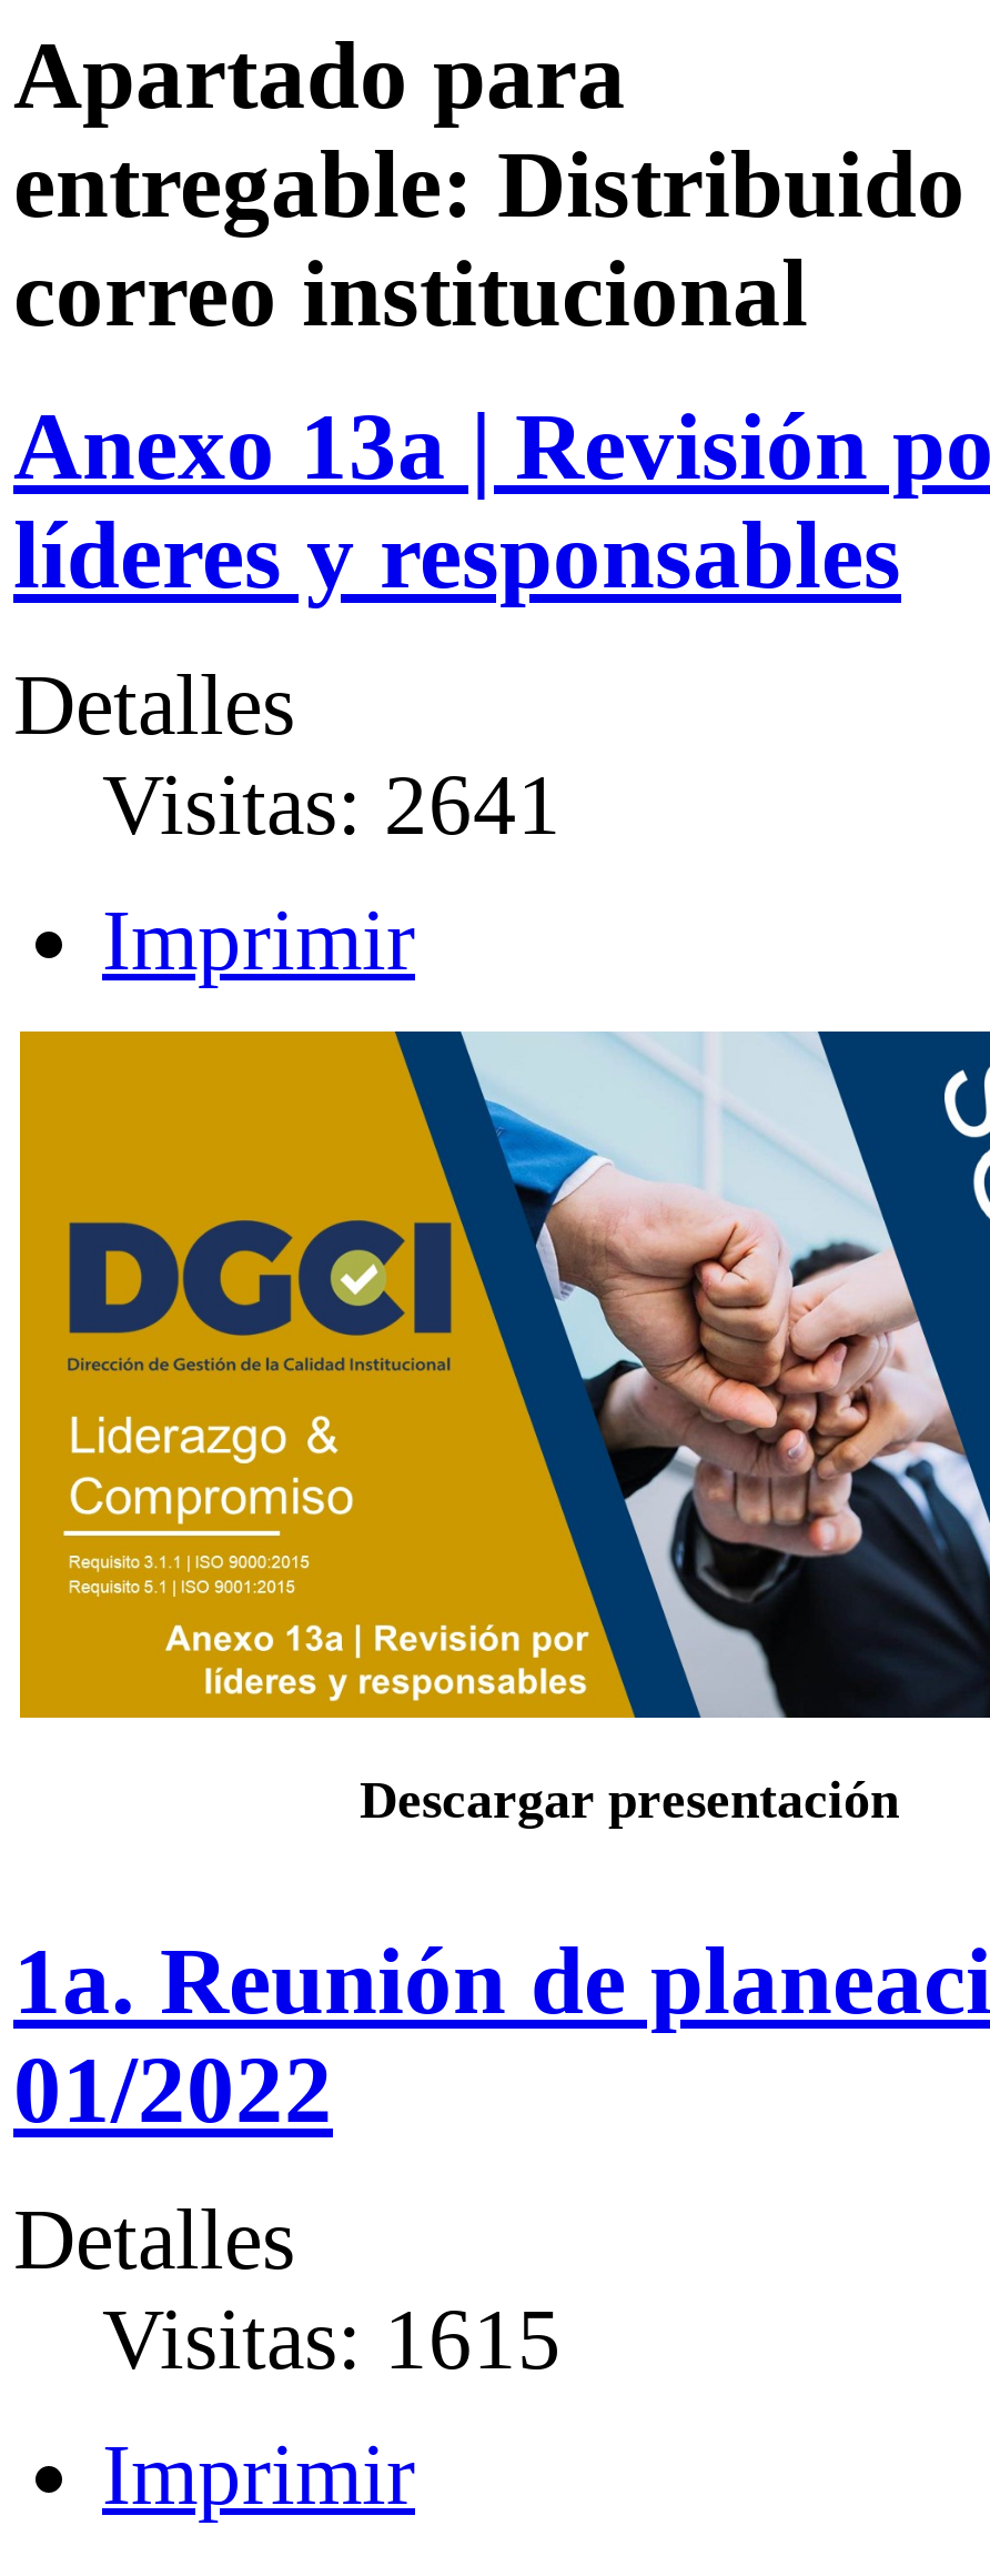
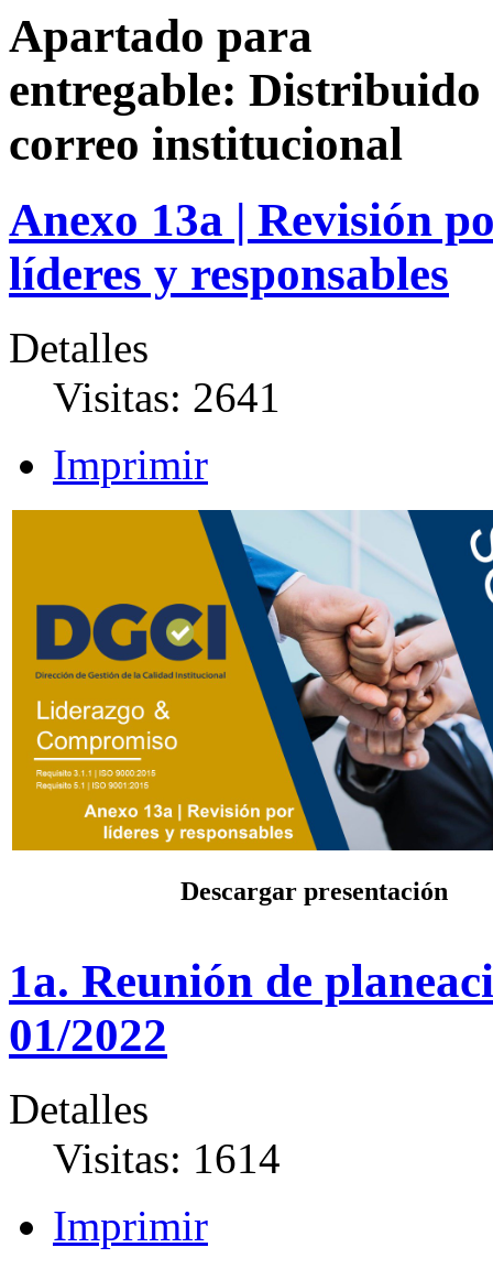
[102,2290,562,2386] Visitas: 1615 -> [53,1134,281,1182] Visitas: 1614

